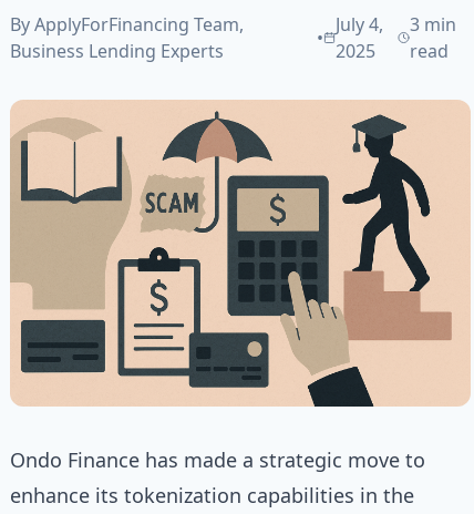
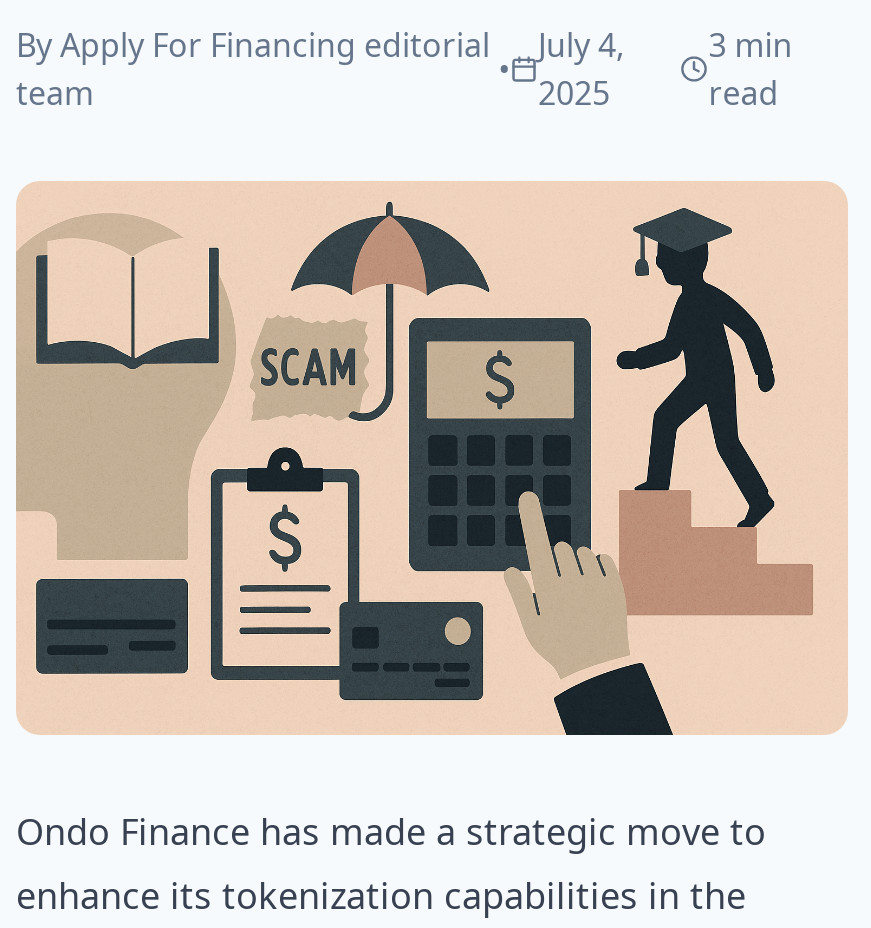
[10,12,244,63] By ApplyForFinancing Team, | Business Lending Experts -> [16,23,490,115] By Apply For Financing editorial | team

